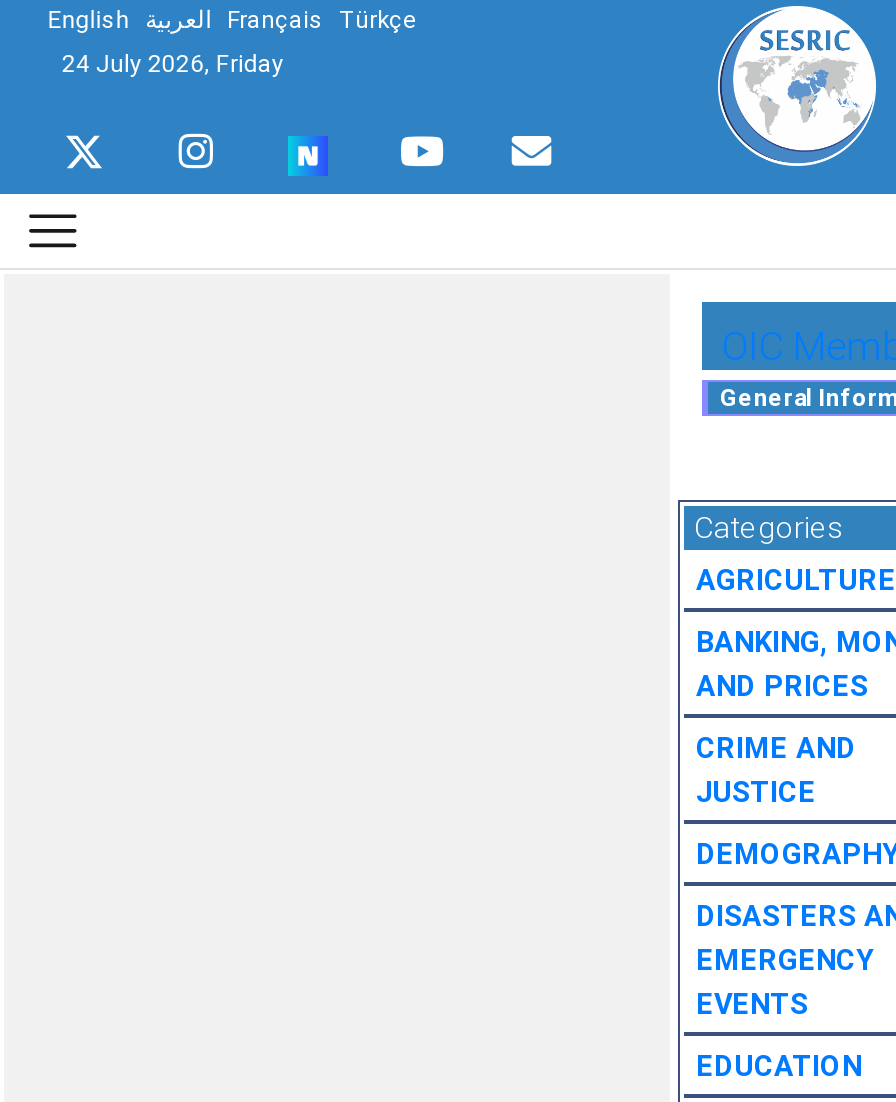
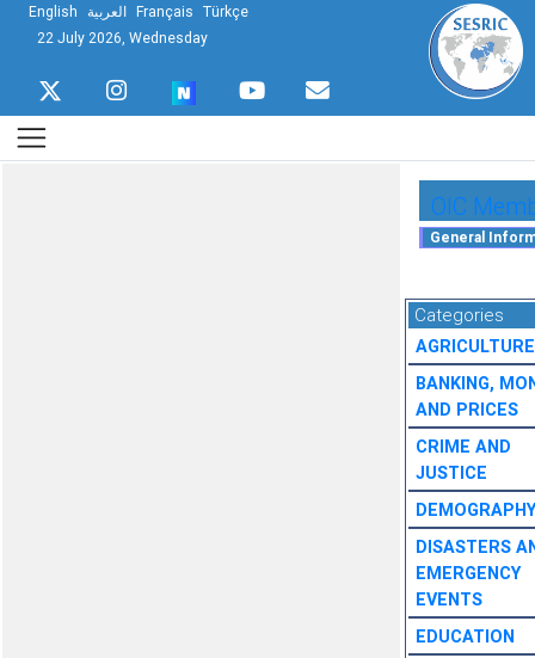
[62,48,284,78] 24 July 2026, Friday -> [37,29,208,47] 22 July 2026, Wednesday

